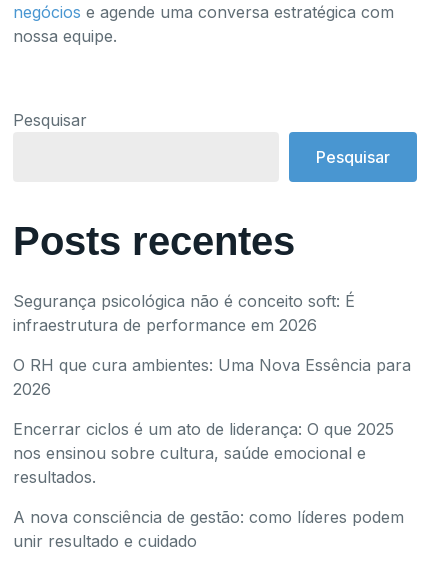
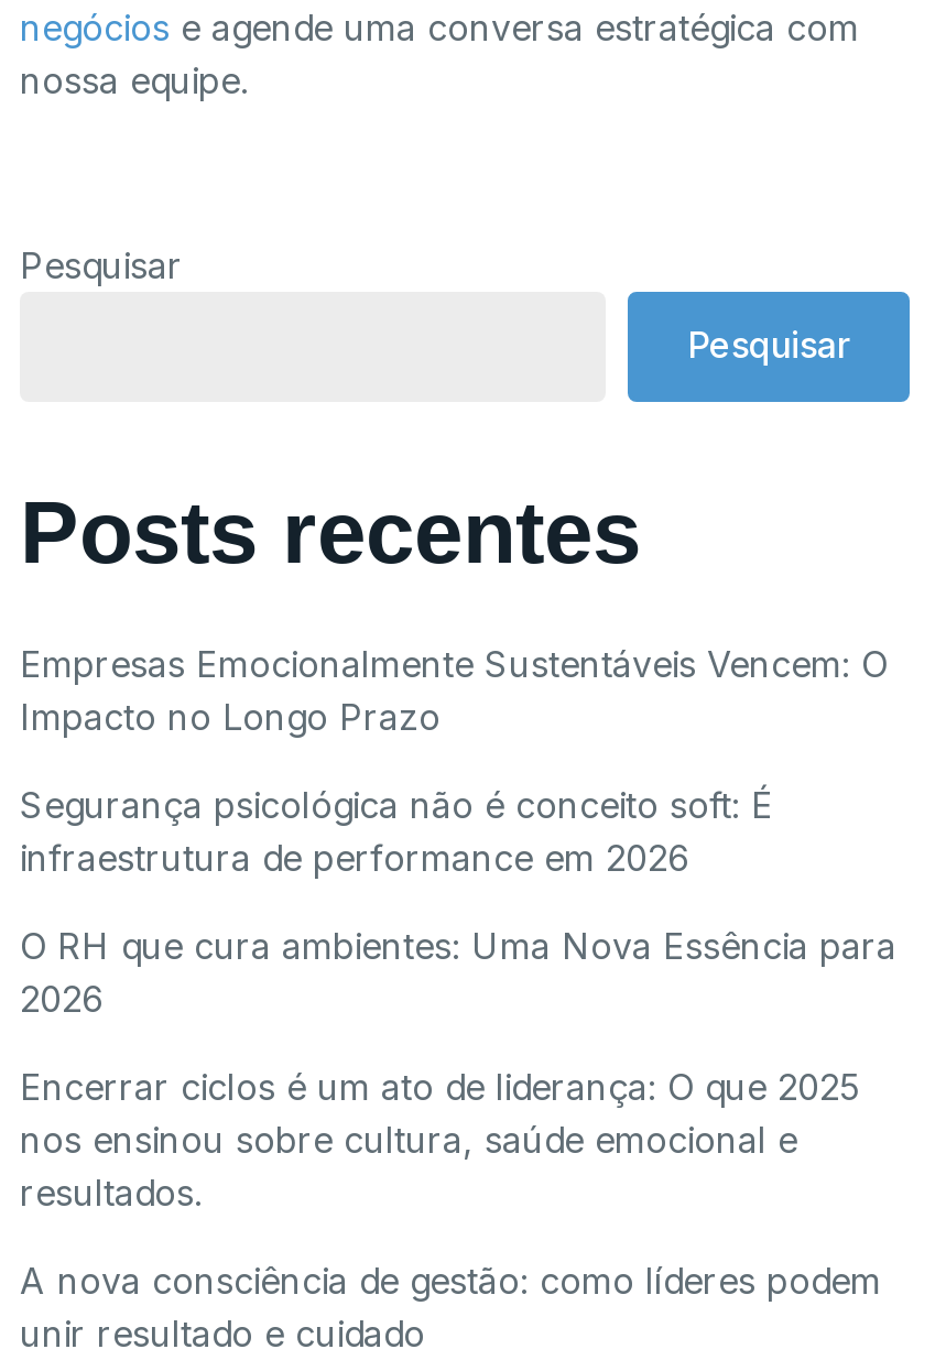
none -> [20,642,888,739] Empresas Emocionalmente Sustentáveis Vencem: O | Impacto no Longo Prazo

